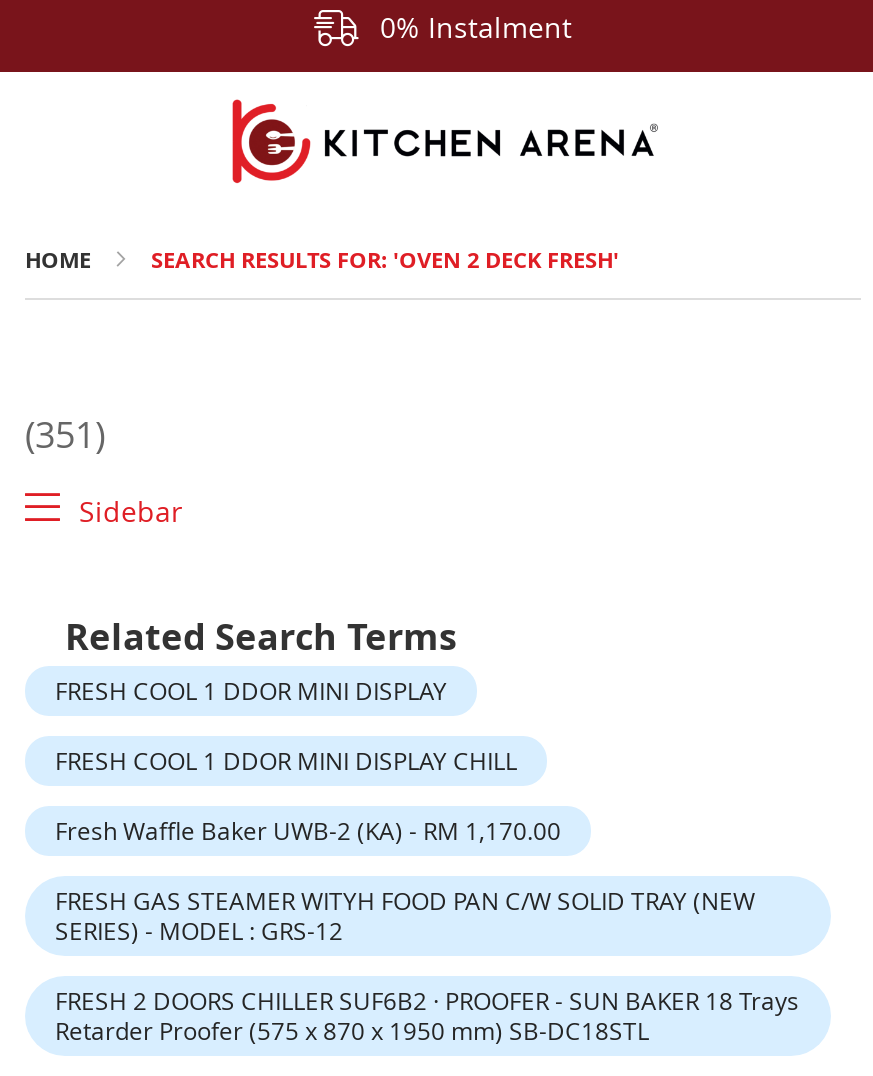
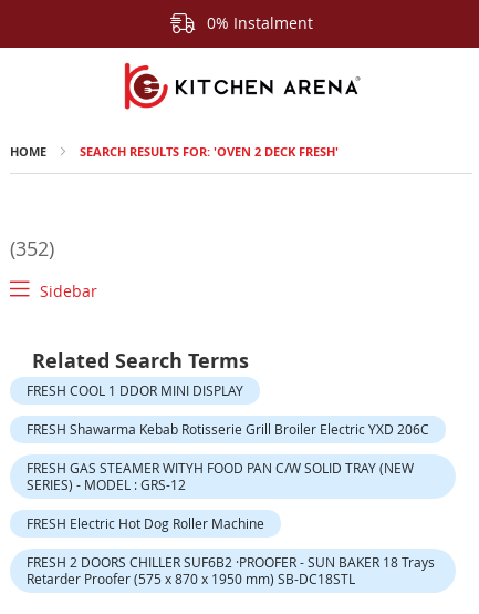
[35,410,95,458] 351 -> [15,235,49,262] 352
[55,744,561,846] FRESH COOL 1 DDOR MINI DISPLAY CHILL | Fresh Waffle Baker UWB-2 (KA) - RM 1,170.00 -> [27,420,429,438] FRESH Shawarma Kebab Rotisserie Grill Broiler Electric YXD 206C
moved [55,884,755,946] -> [27,459,414,493]: FRESH GAS STEAMER WITYH FOOD PAN C/W SOLID TRAY (NEW | SERIES) - MODEL : GRS-12
[55,984,799,1016] FRESH 2 DOORS CHILLER SUF6B2 · PROOFER - SUN BAKER 18 Trays -> [27,514,435,571] FRESH Electric Hot Dog Roller Machine | FRESH 2 DOORS CHILLER SUF6B2 ·PROOFER - SUN BAKER 18 Trays

